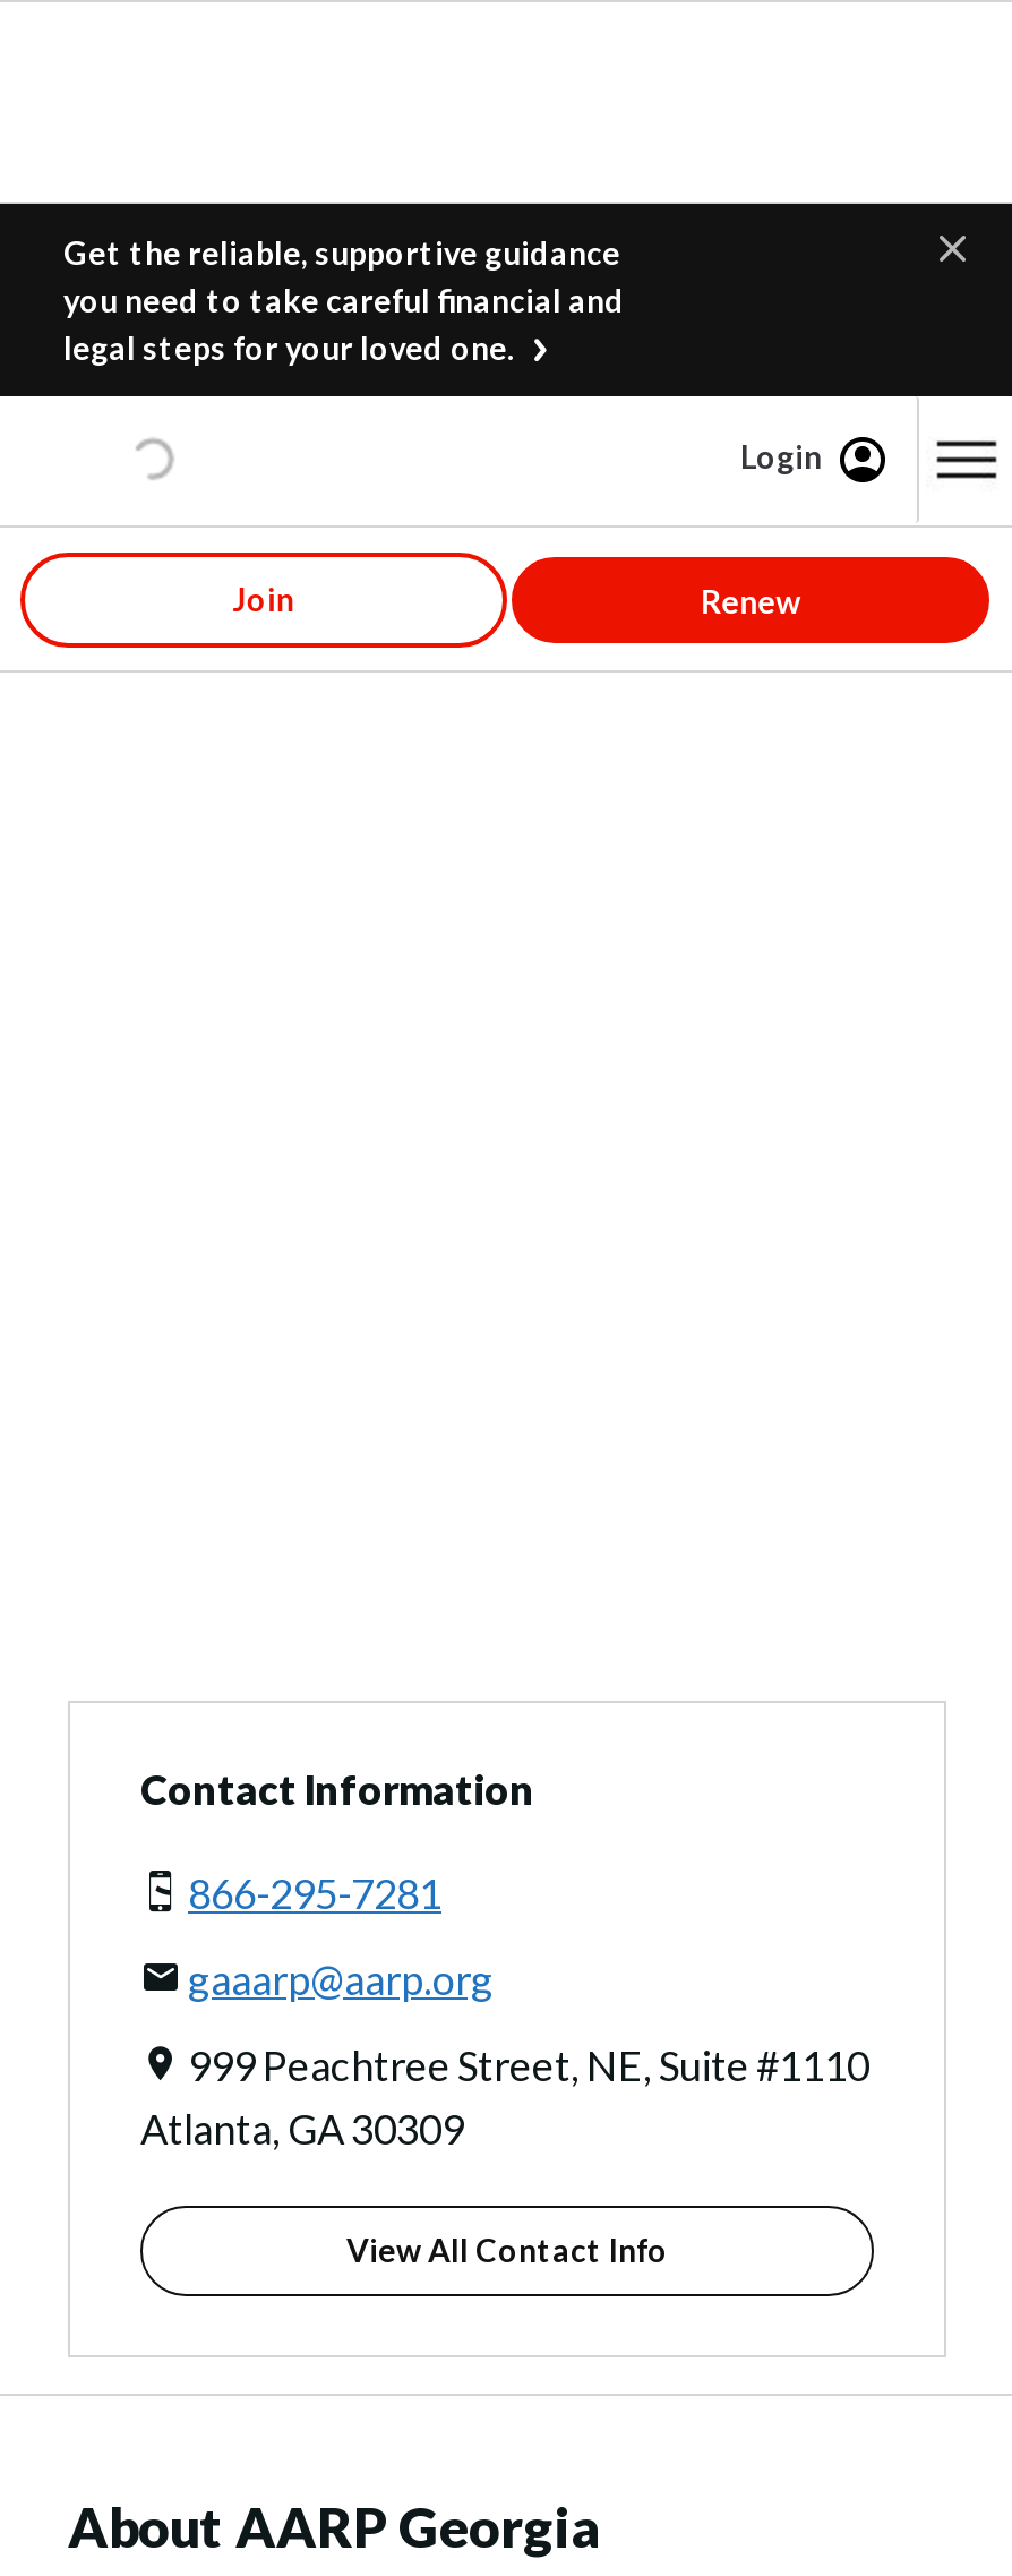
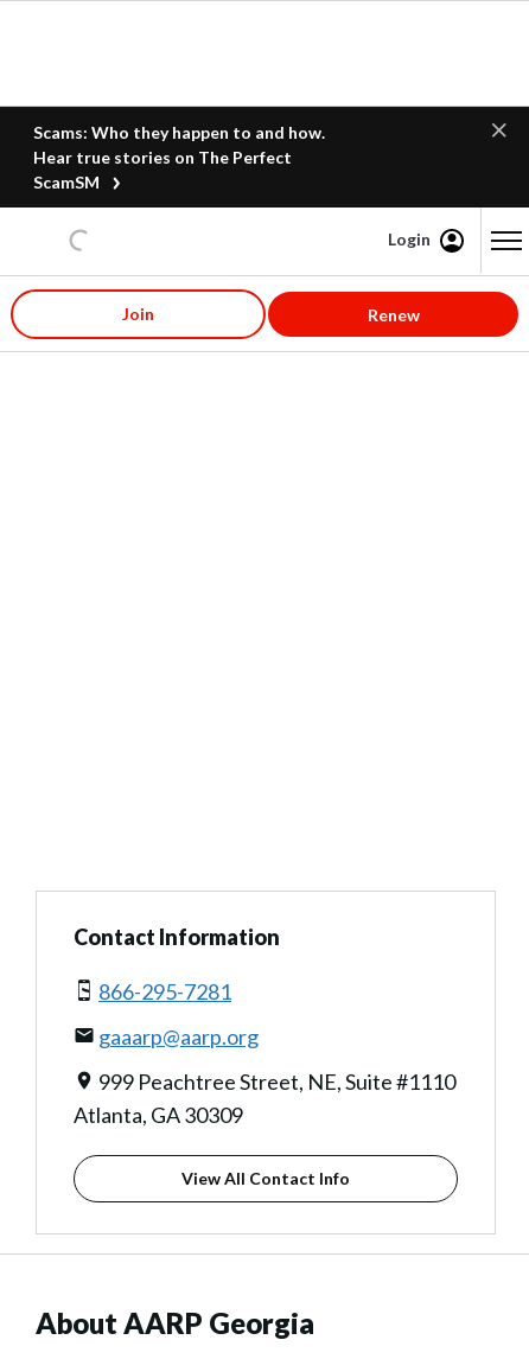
[63,233,625,367] Get the reliable, supportive guidance | you need to take careful financial and | legal steps for your loved one. -> [33,122,325,192] Scams: Who they happen to and how. | Hear true stories on The Perfect | ScamSM

